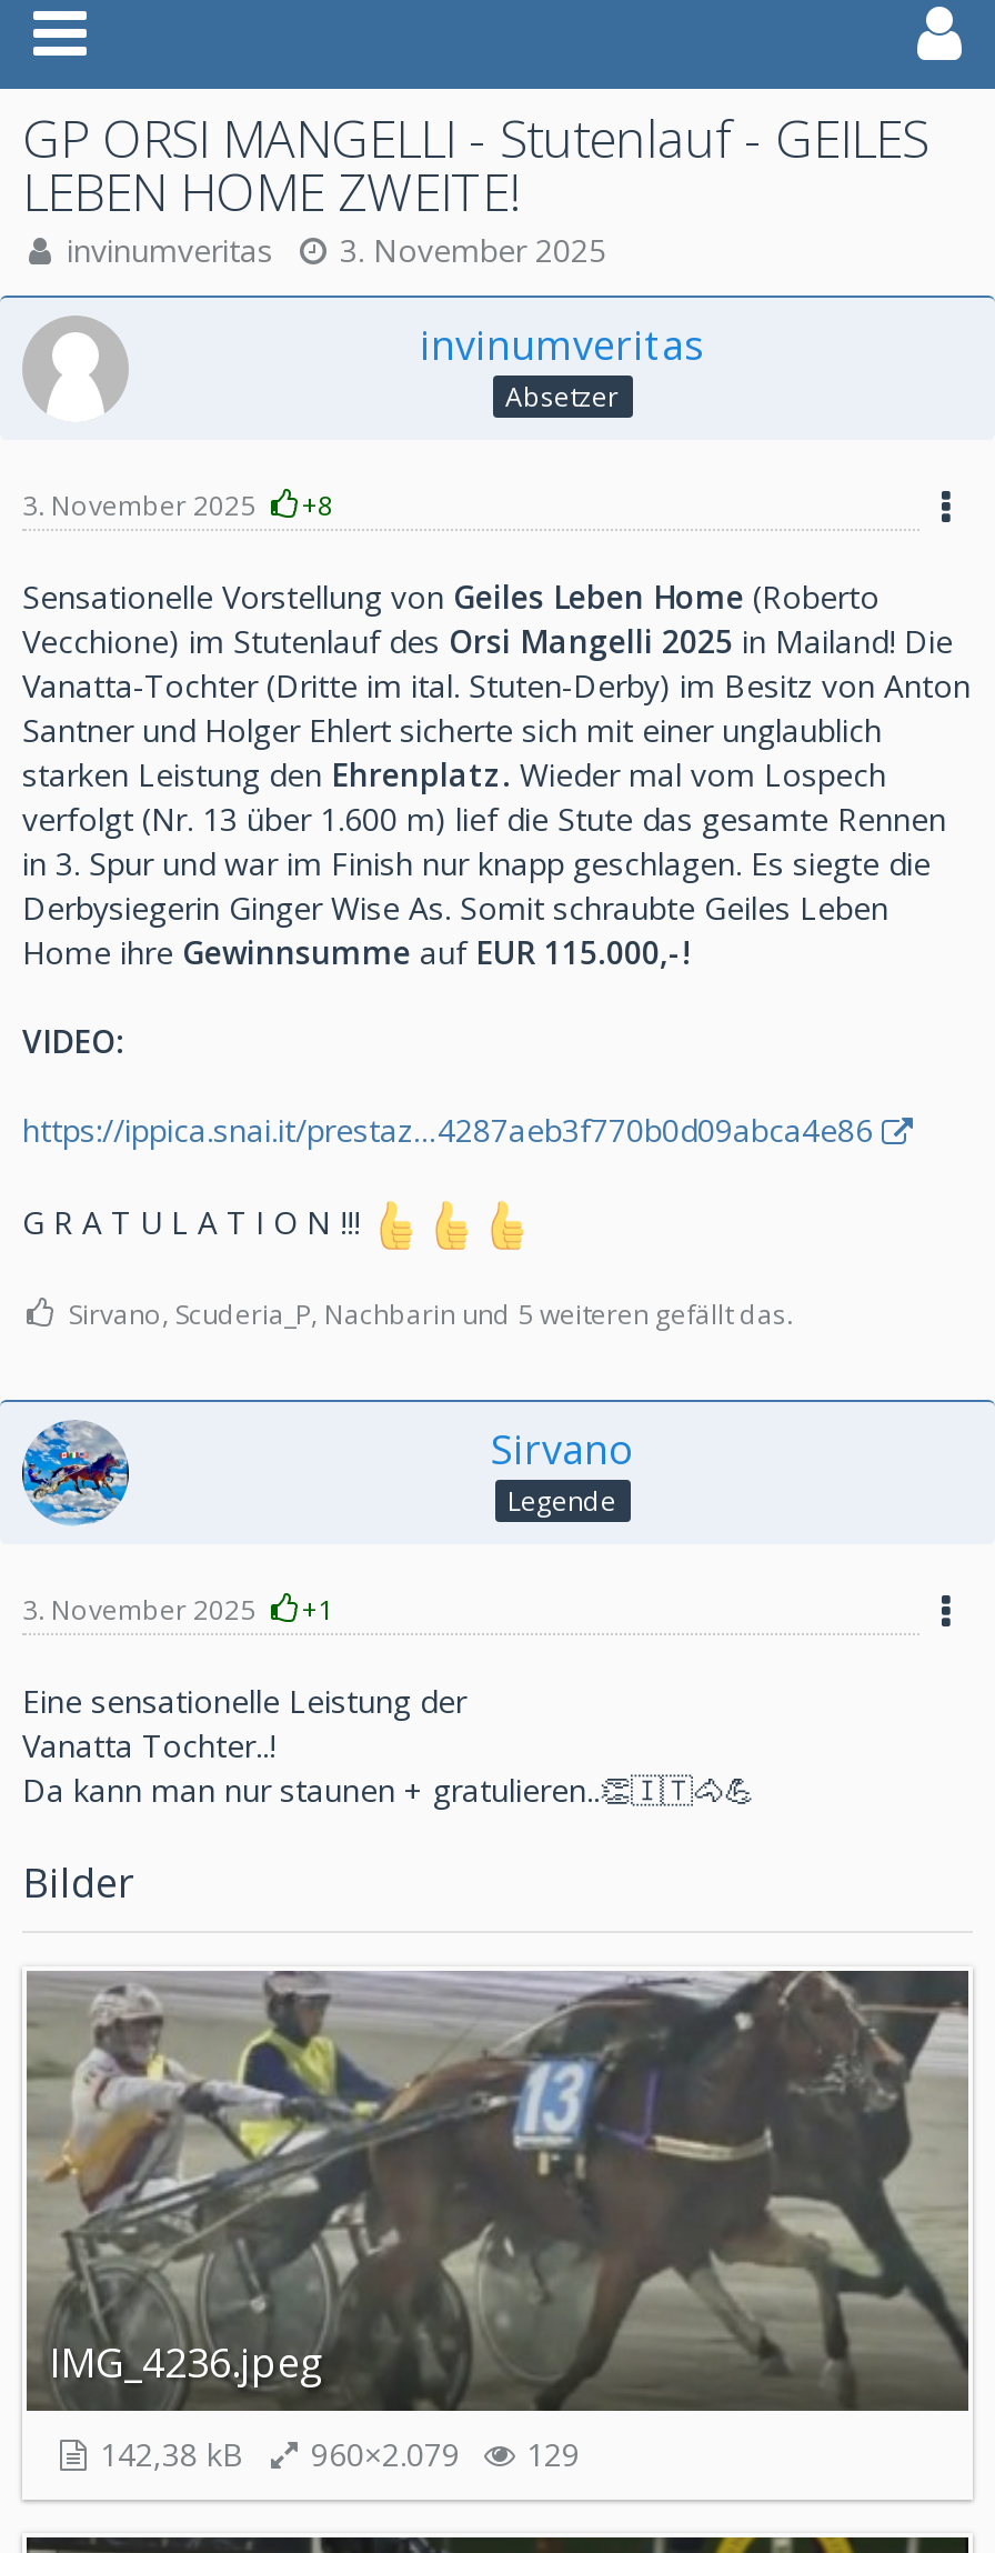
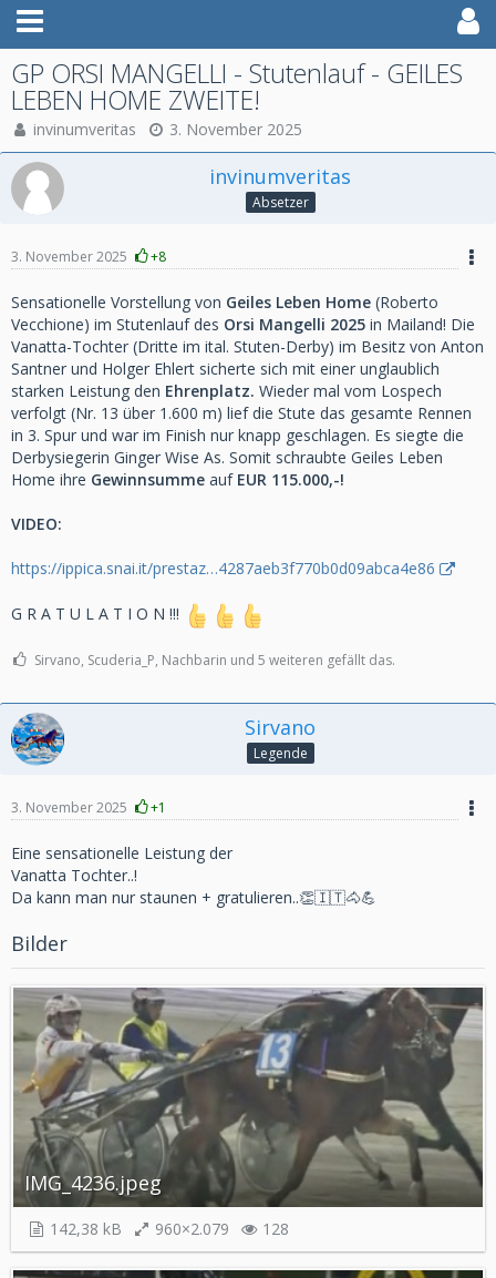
[91,2432,580,2474] 142,38 kB 960×2.079 129 -> [45,1218,289,1239] 142,38 kB 960×2.079 128

